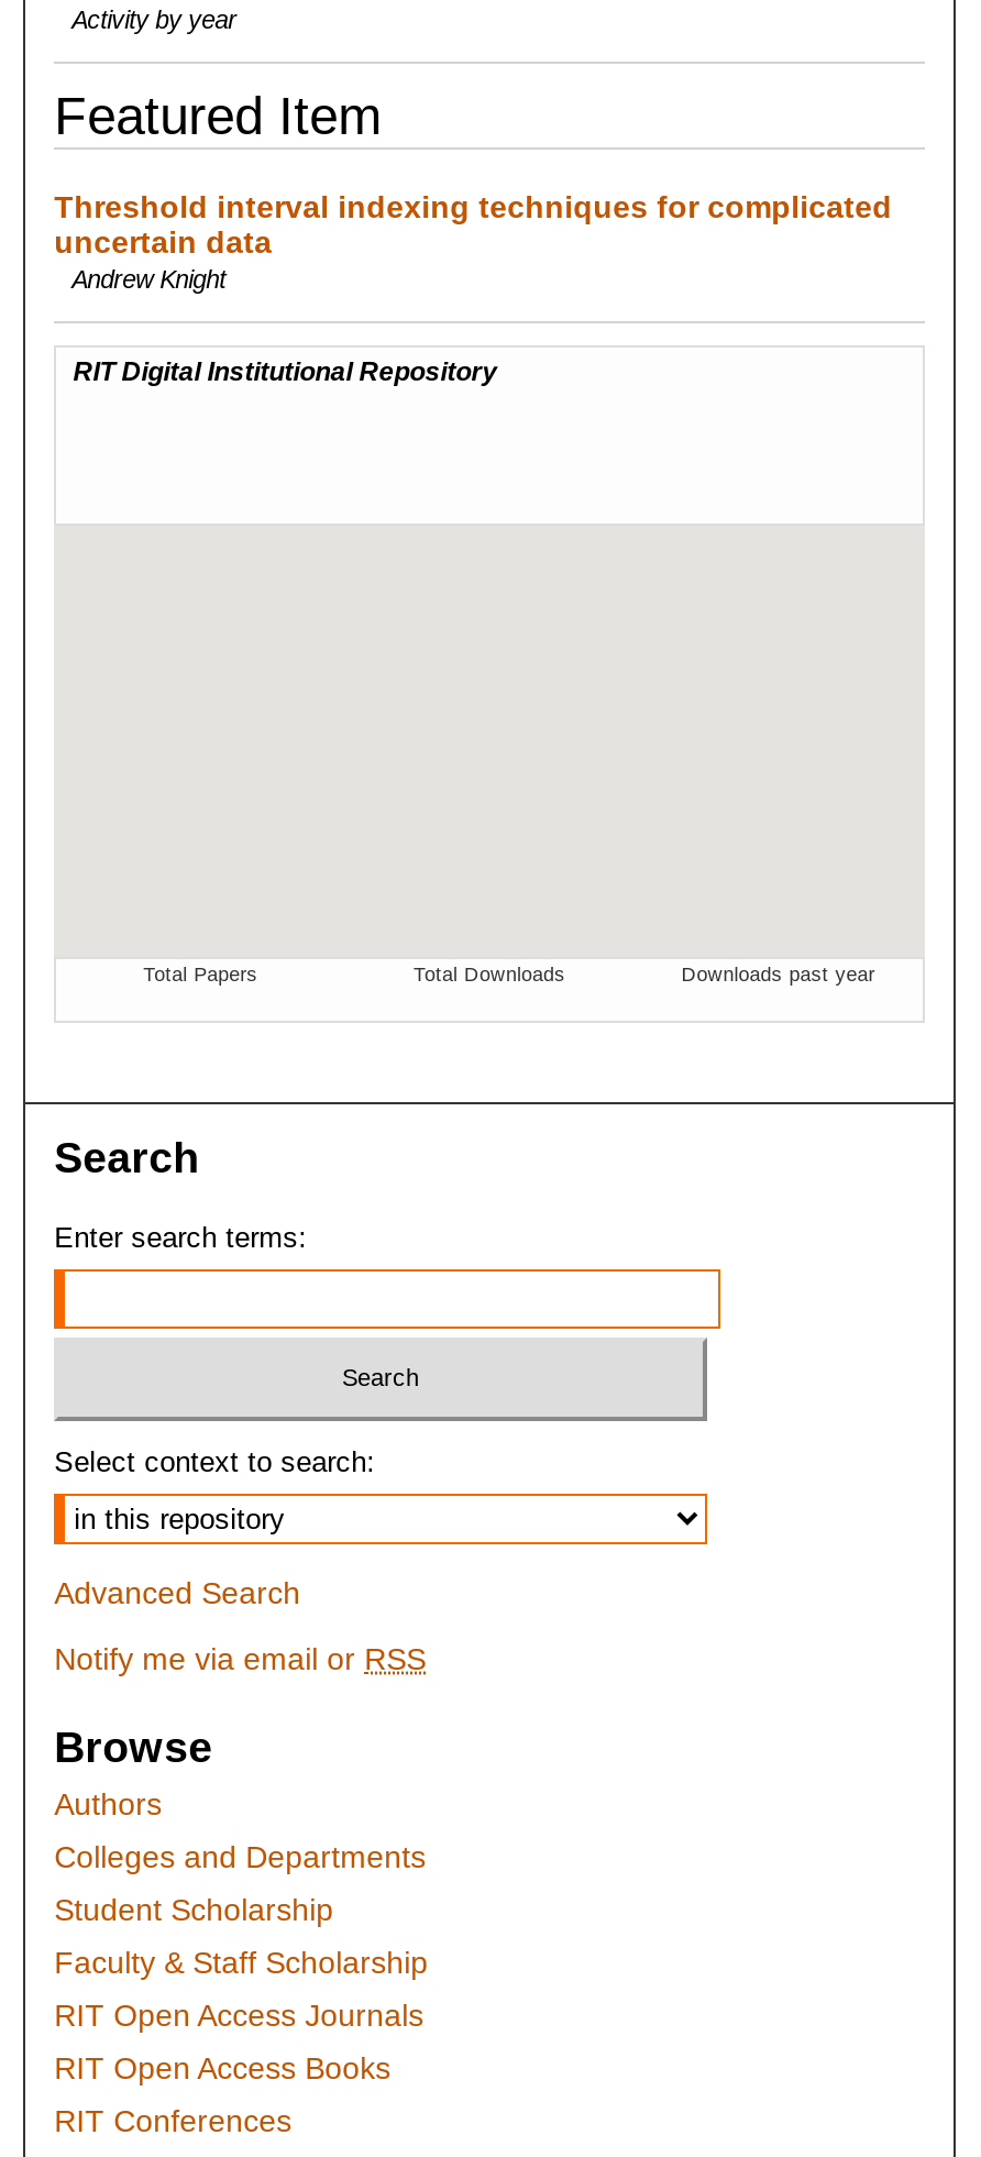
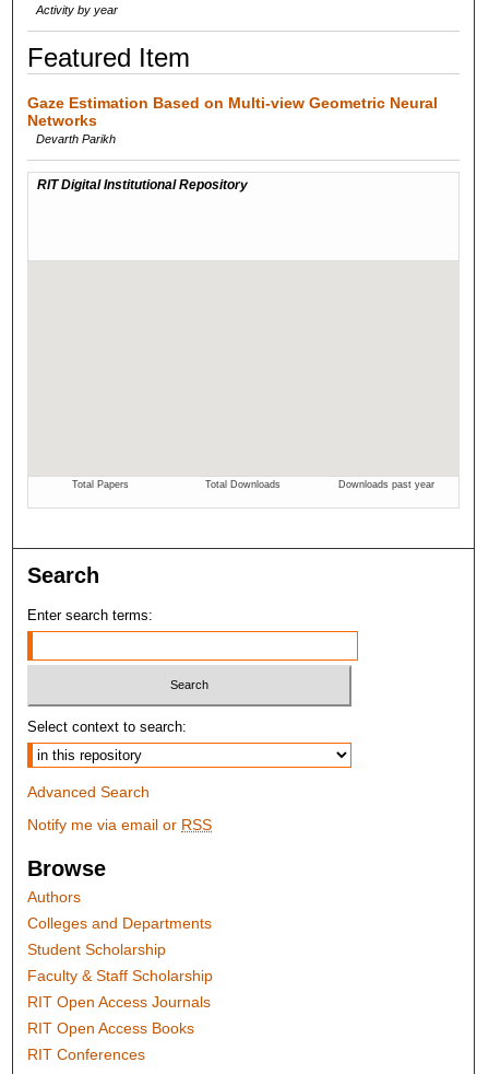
[54,189,892,292] Threshold interval indexing techniques for complicated | uncertain data | Andrew Knight -> [27,94,438,145] Gaze Estimation Based on Multi-view Geometric Neural | Networks | Devarth Parikh

